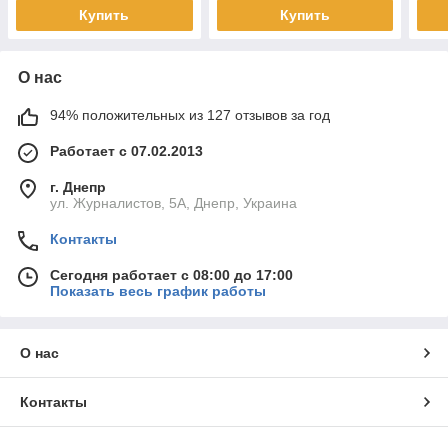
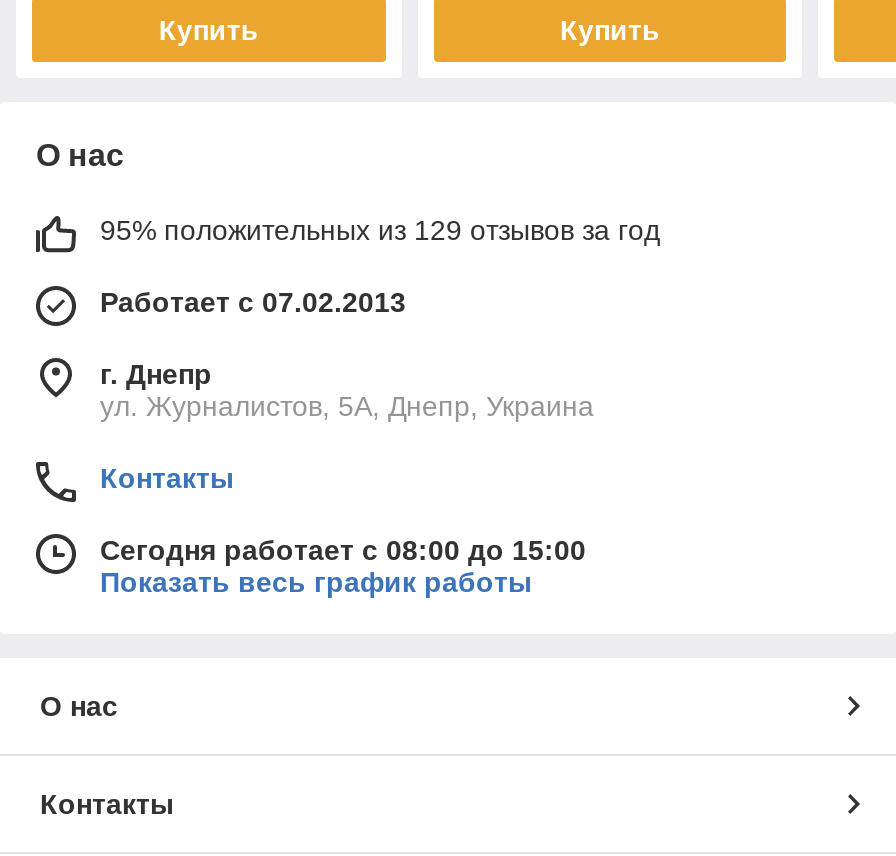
[50,107,330,123] 94% положительных из 127 отзывов за год -> [100,215,660,247] 95% положительных из 129 отзывов за год
[50,267,293,283] Сегодня работает с 08:00 до 17:00 -> [100,535,586,567] Сегодня работает с 08:00 до 15:00

